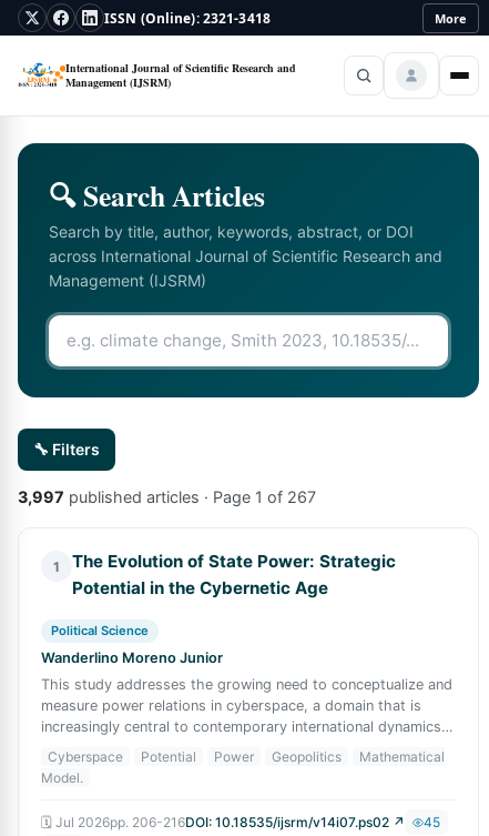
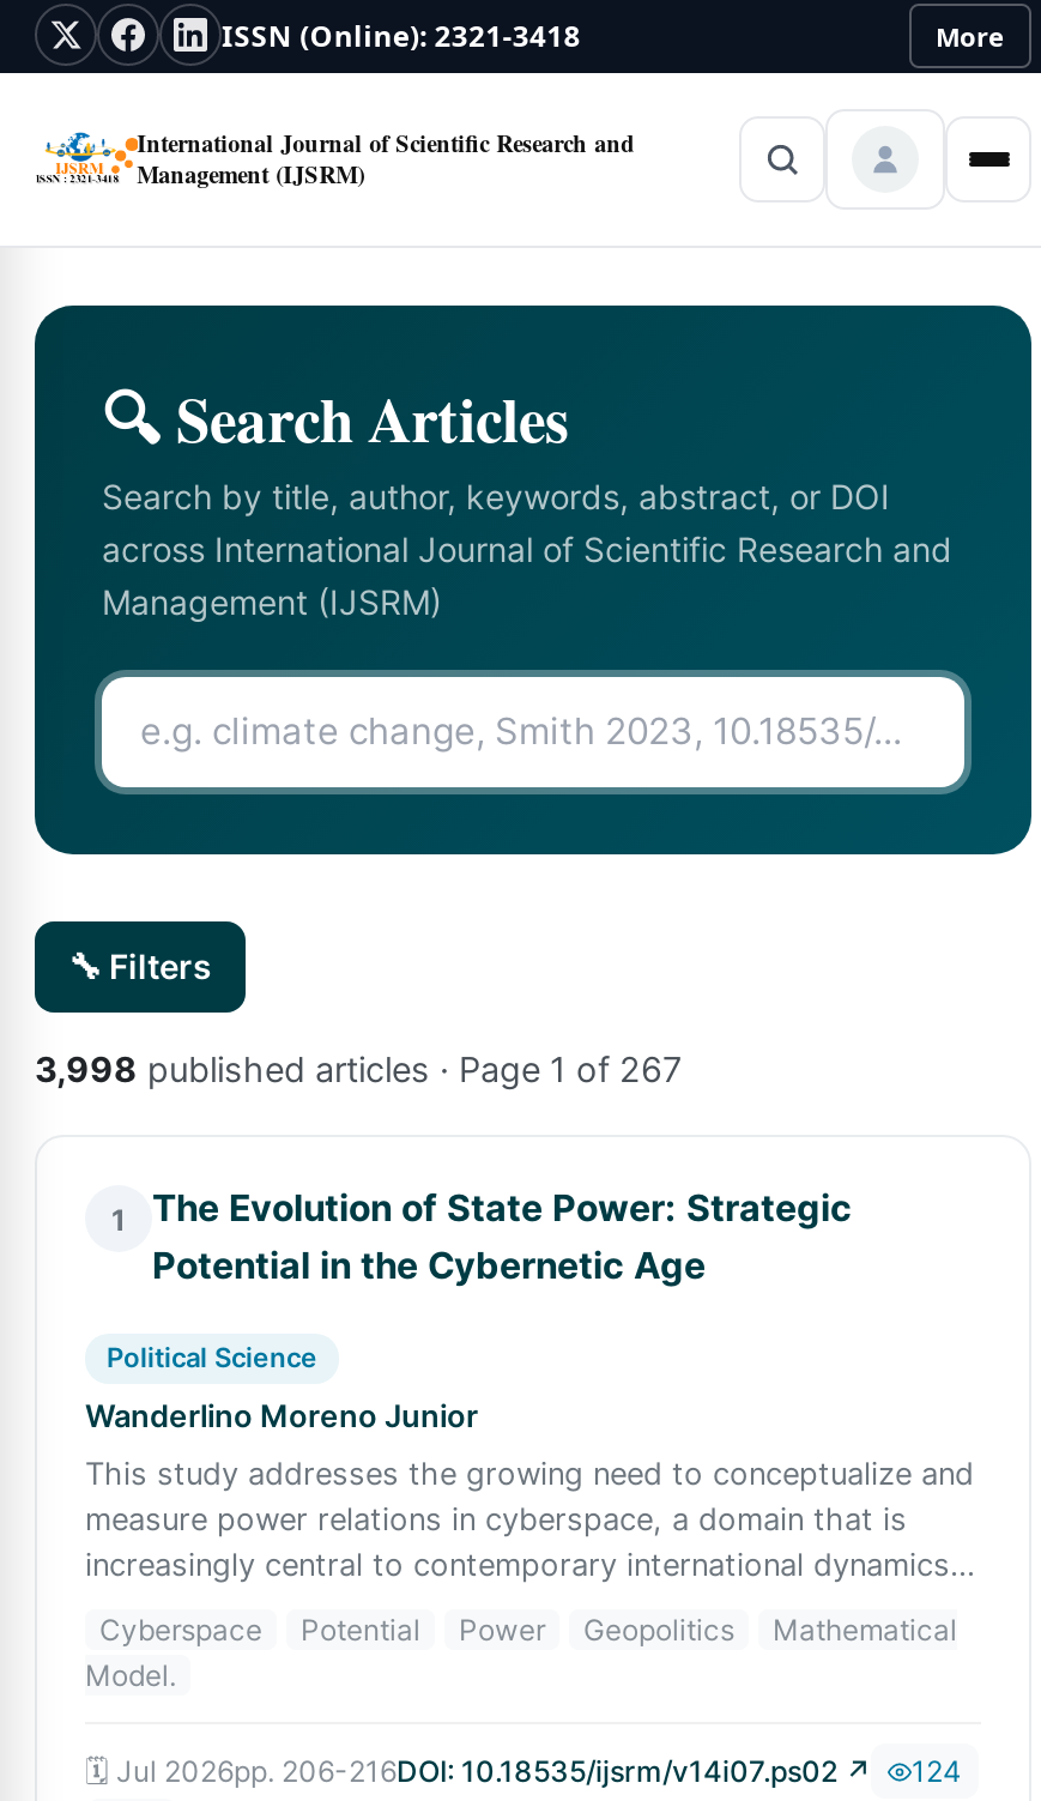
[18,487,316,506] 3,997 published articles · Page 1 of 267 -> [35,1048,682,1089] 3,998 published articles · Page 1 of 267
[424,814,440,830] 45 -> [912,1753,962,1789] 124

